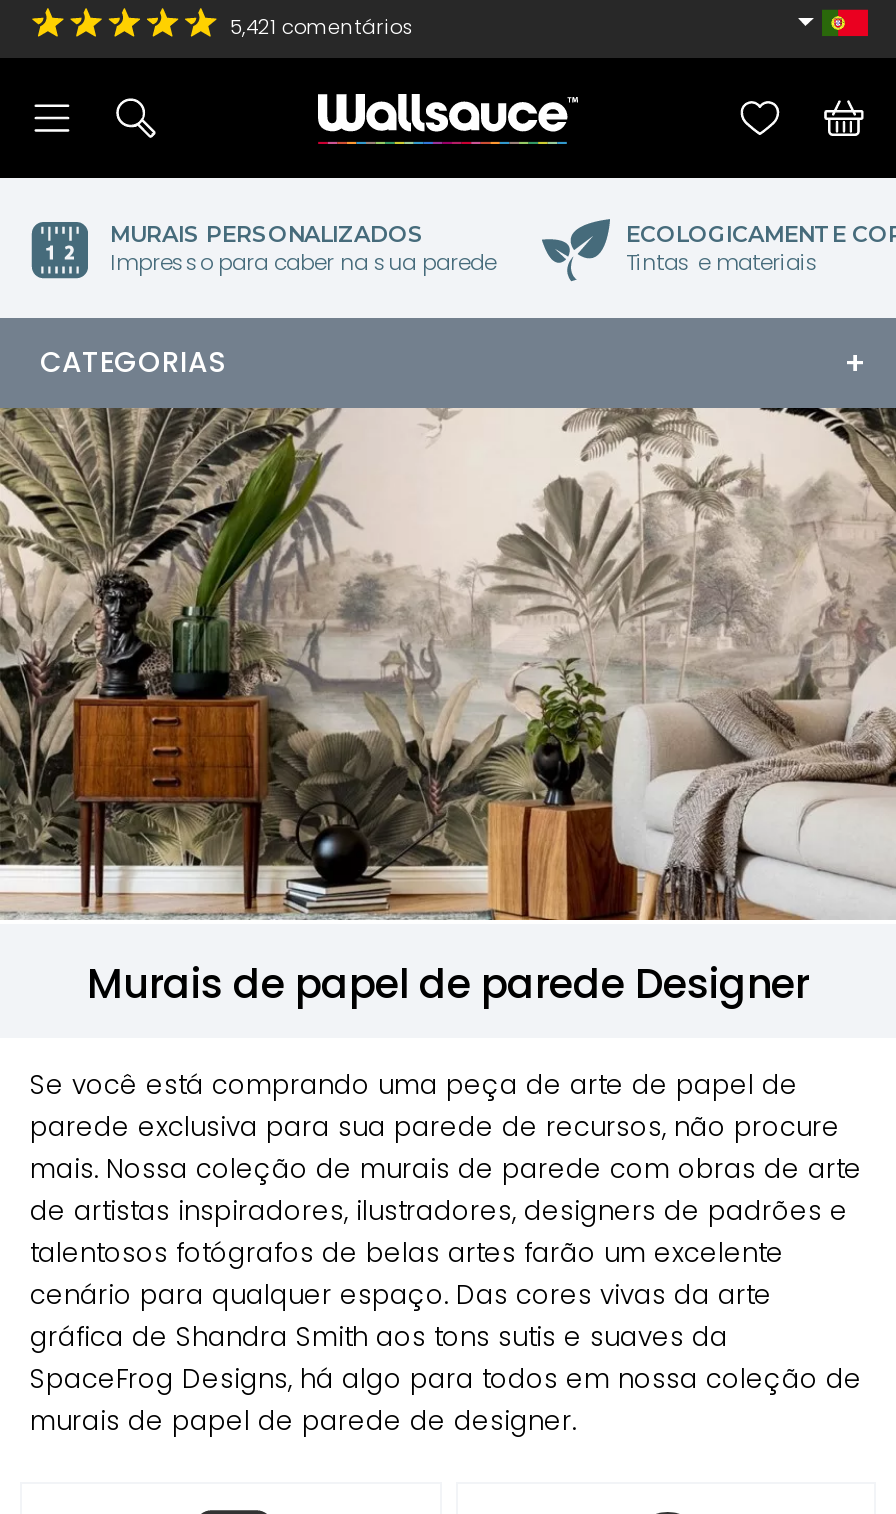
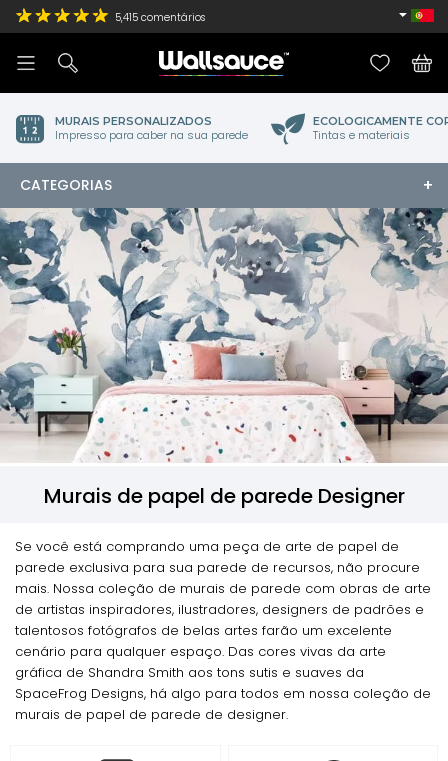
[230,12,410,42] 5,421 comentários -> [115,10,205,25] 5,415 comentários
[6,406,890,922] [image] -> [3,207,445,464] [image]

